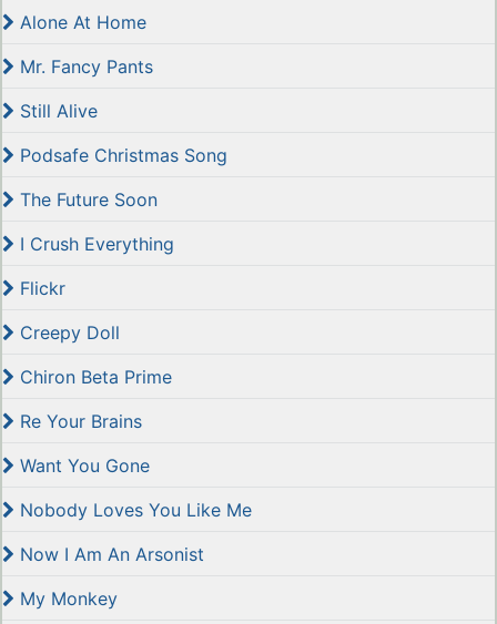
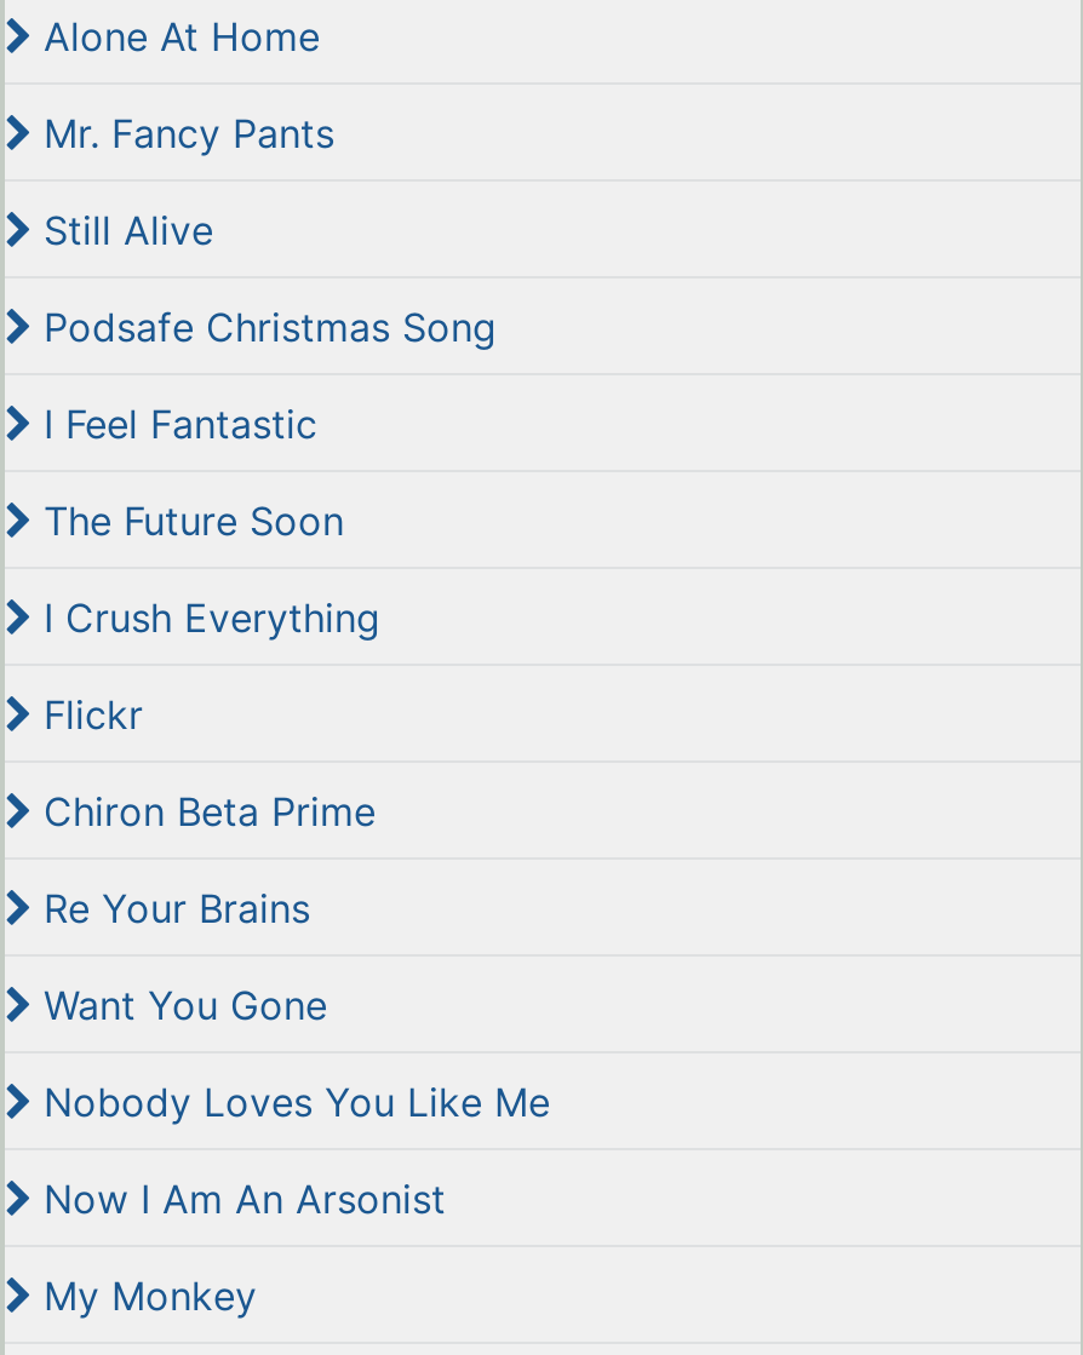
none -> [31,400,317,448] I Feel Fantastic
moved [14,188,174,299] -> [31,496,380,739]: The Future Soon | I Crush Everything | Flickr
[14,321,120,344] Creepy Doll -> none

